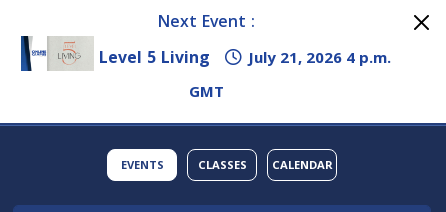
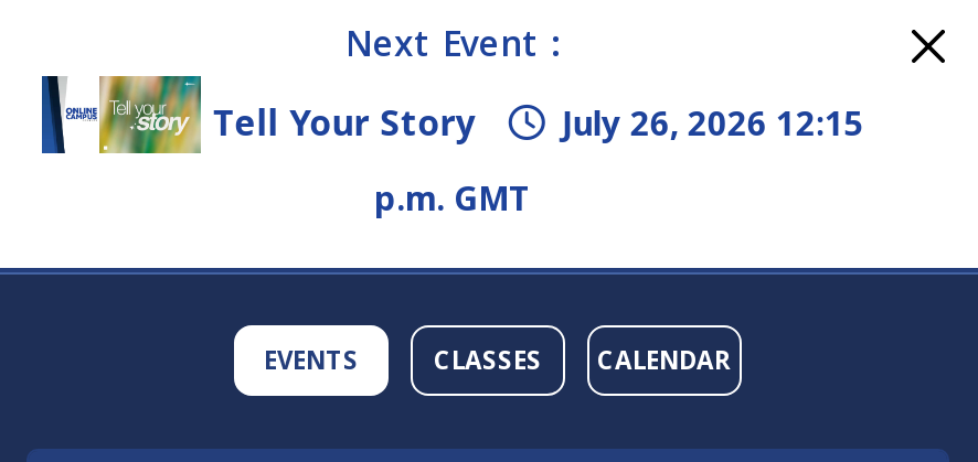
[46,36,391,107] [image] | Level 5 Living | July 21, 2026 4 p.m. | GMT -> [97,74,864,233] [image] | Tell Your Story | July 26, 2026 12:15 | p.m. GMT

